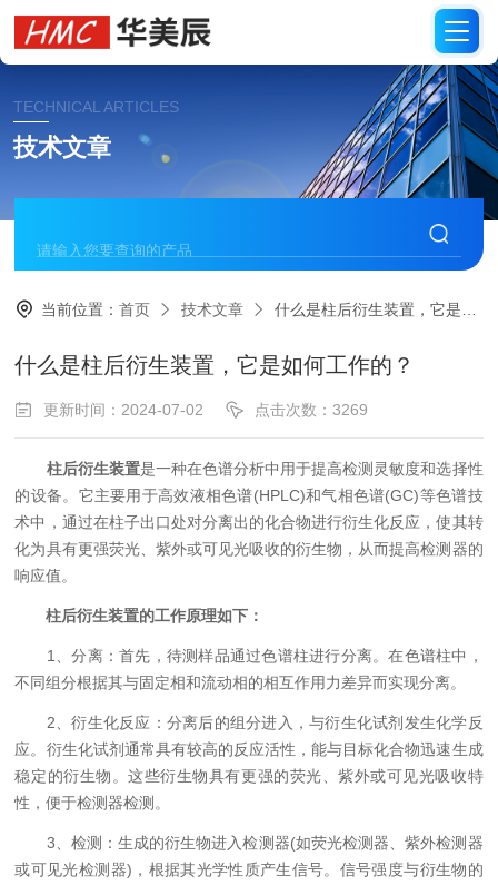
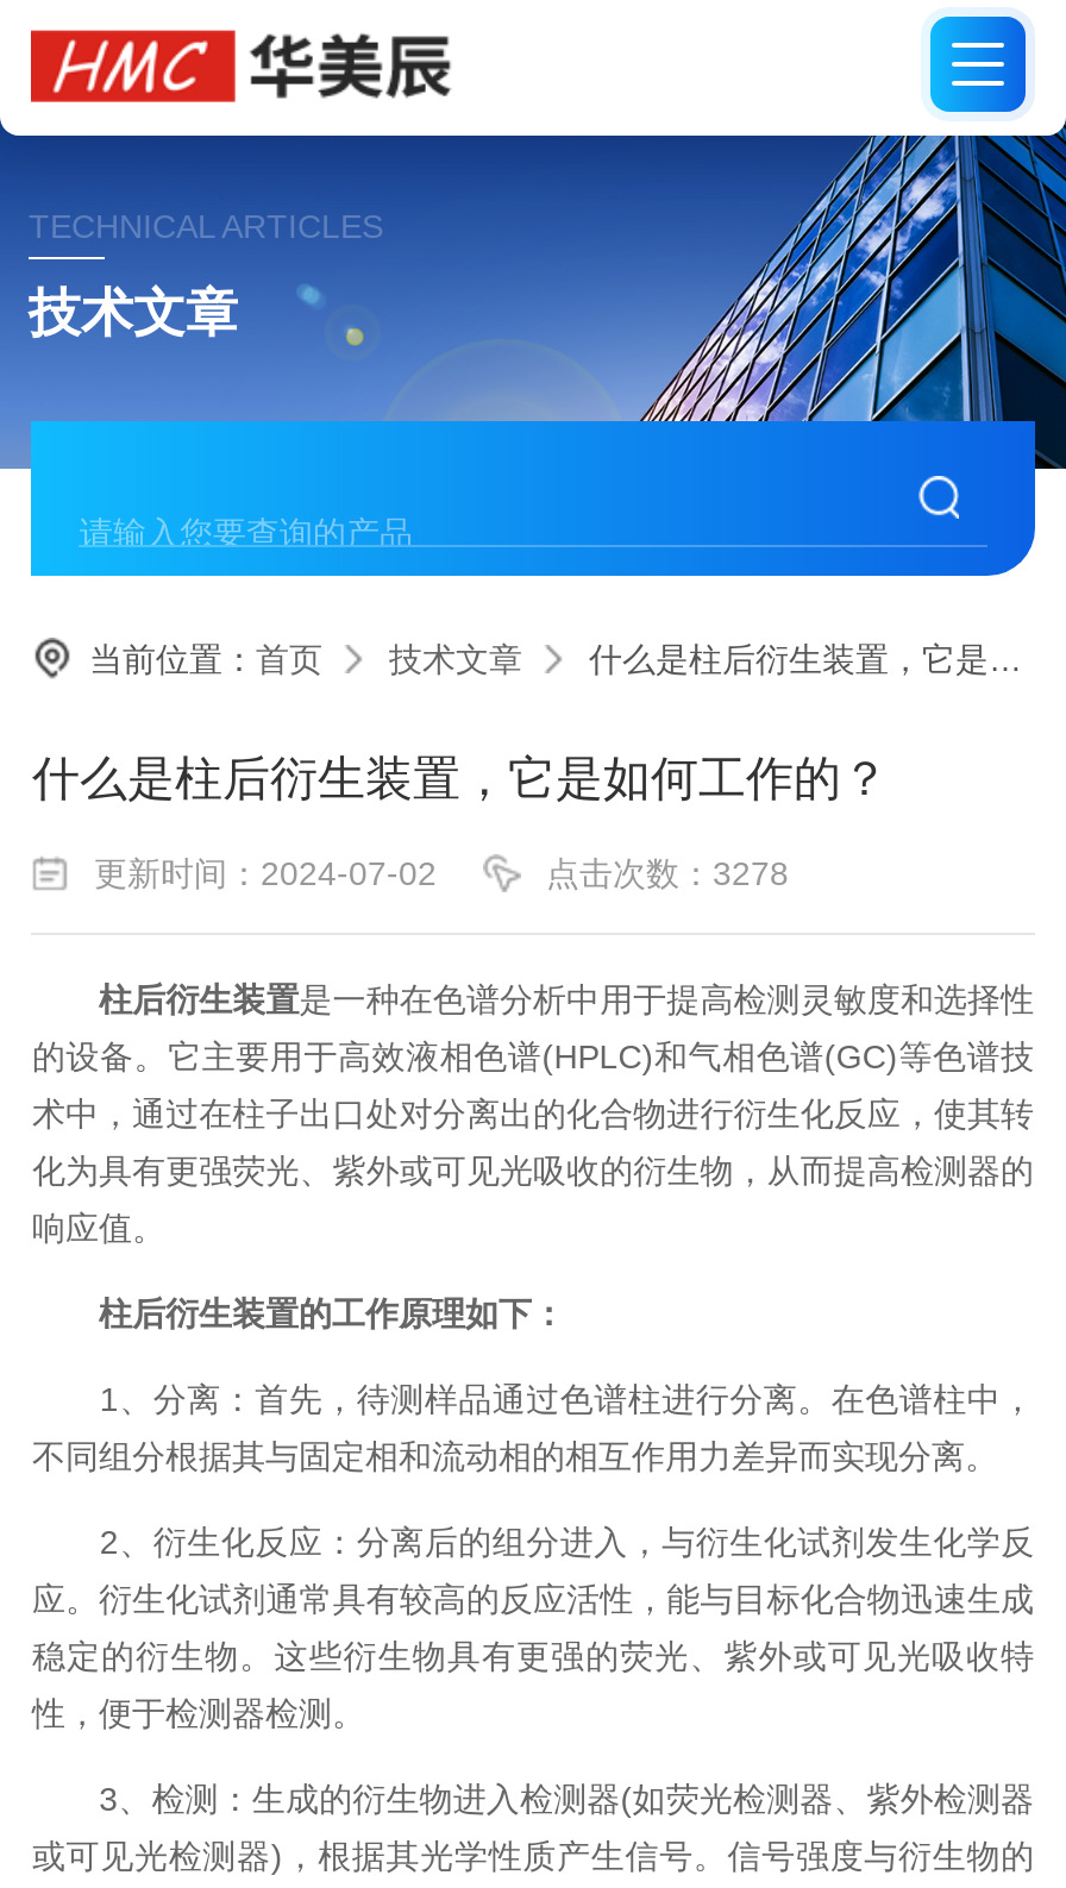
[255,401,368,419] 点击次数：3269 -> [546,854,789,892] 点击次数：3278

